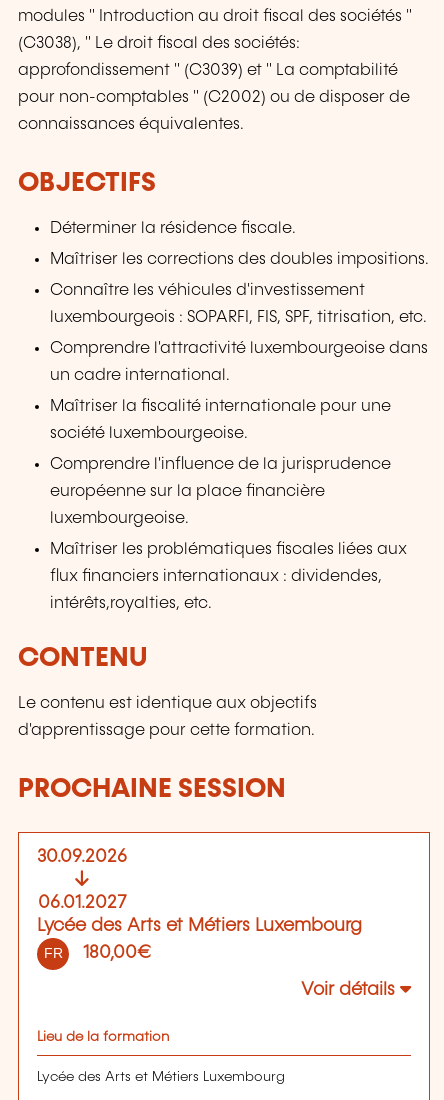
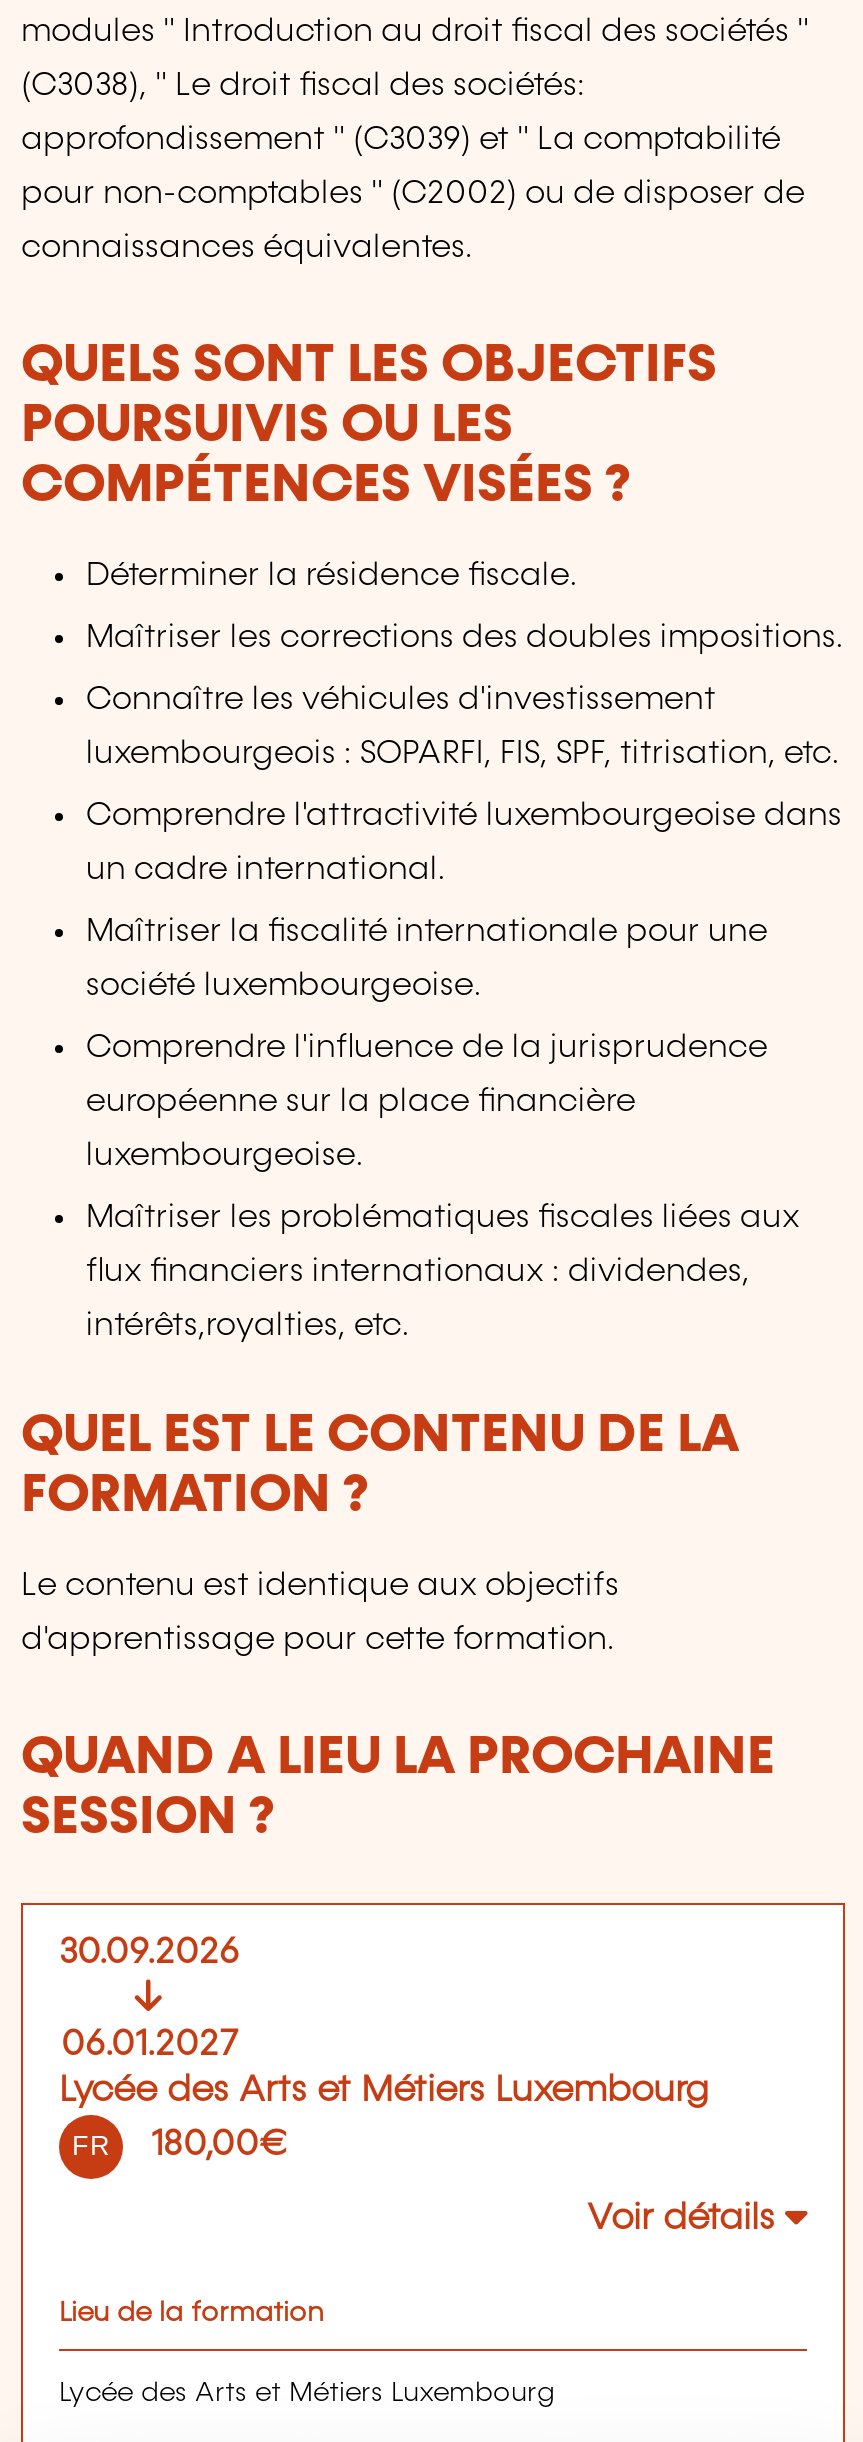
[18,170,156,197] OBJECTIFS -> [21,339,717,513] QUELS SONT LES OBJECTIFS | POURSUIVIS OU LES | COMPÉTENCES VISÉES ?
[18,645,147,672] CONTENU -> [21,1410,739,1524] QUEL EST LE CONTENU DE LA | FORMATION ?
[18,775,286,802] PROCHAINE SESSION -> [21,1730,775,1844] QUAND A LIEU LA PROCHAINE | SESSION ?

